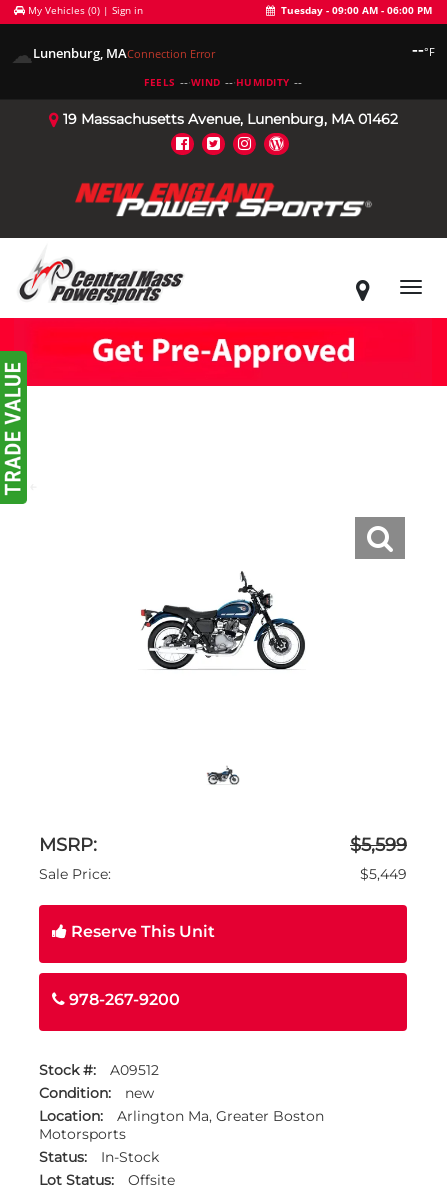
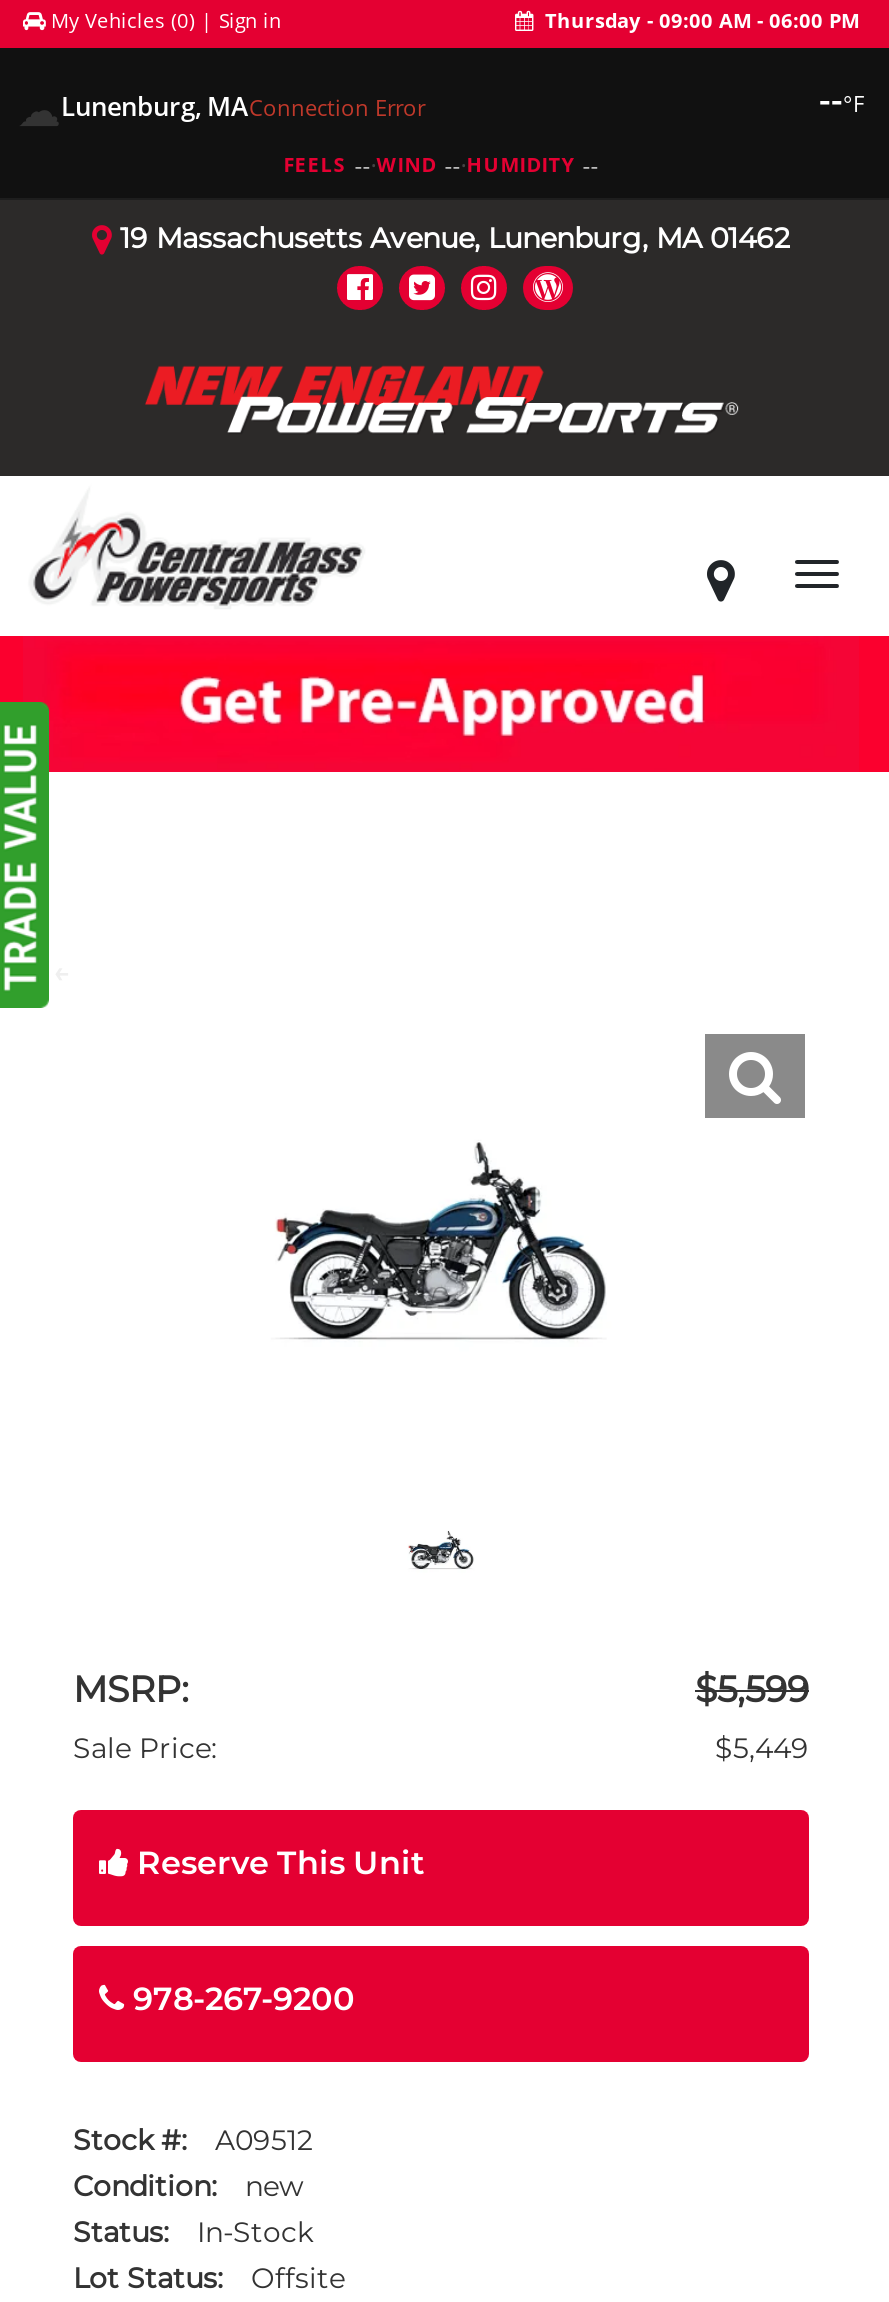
[275,3,432,17] Tuesday - 09:00 AM - 06:00 PM -> [533,6,859,34] Thursday - 09:00 AM - 06:00 PM
[39,1107,324,1143] Location: | Arlington Ma, Greater Boston | Motorsports -> none

